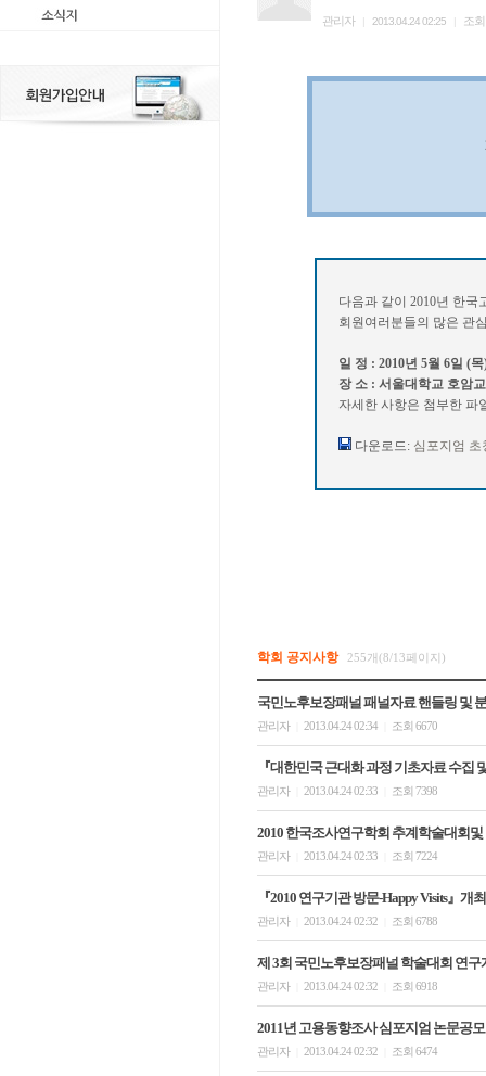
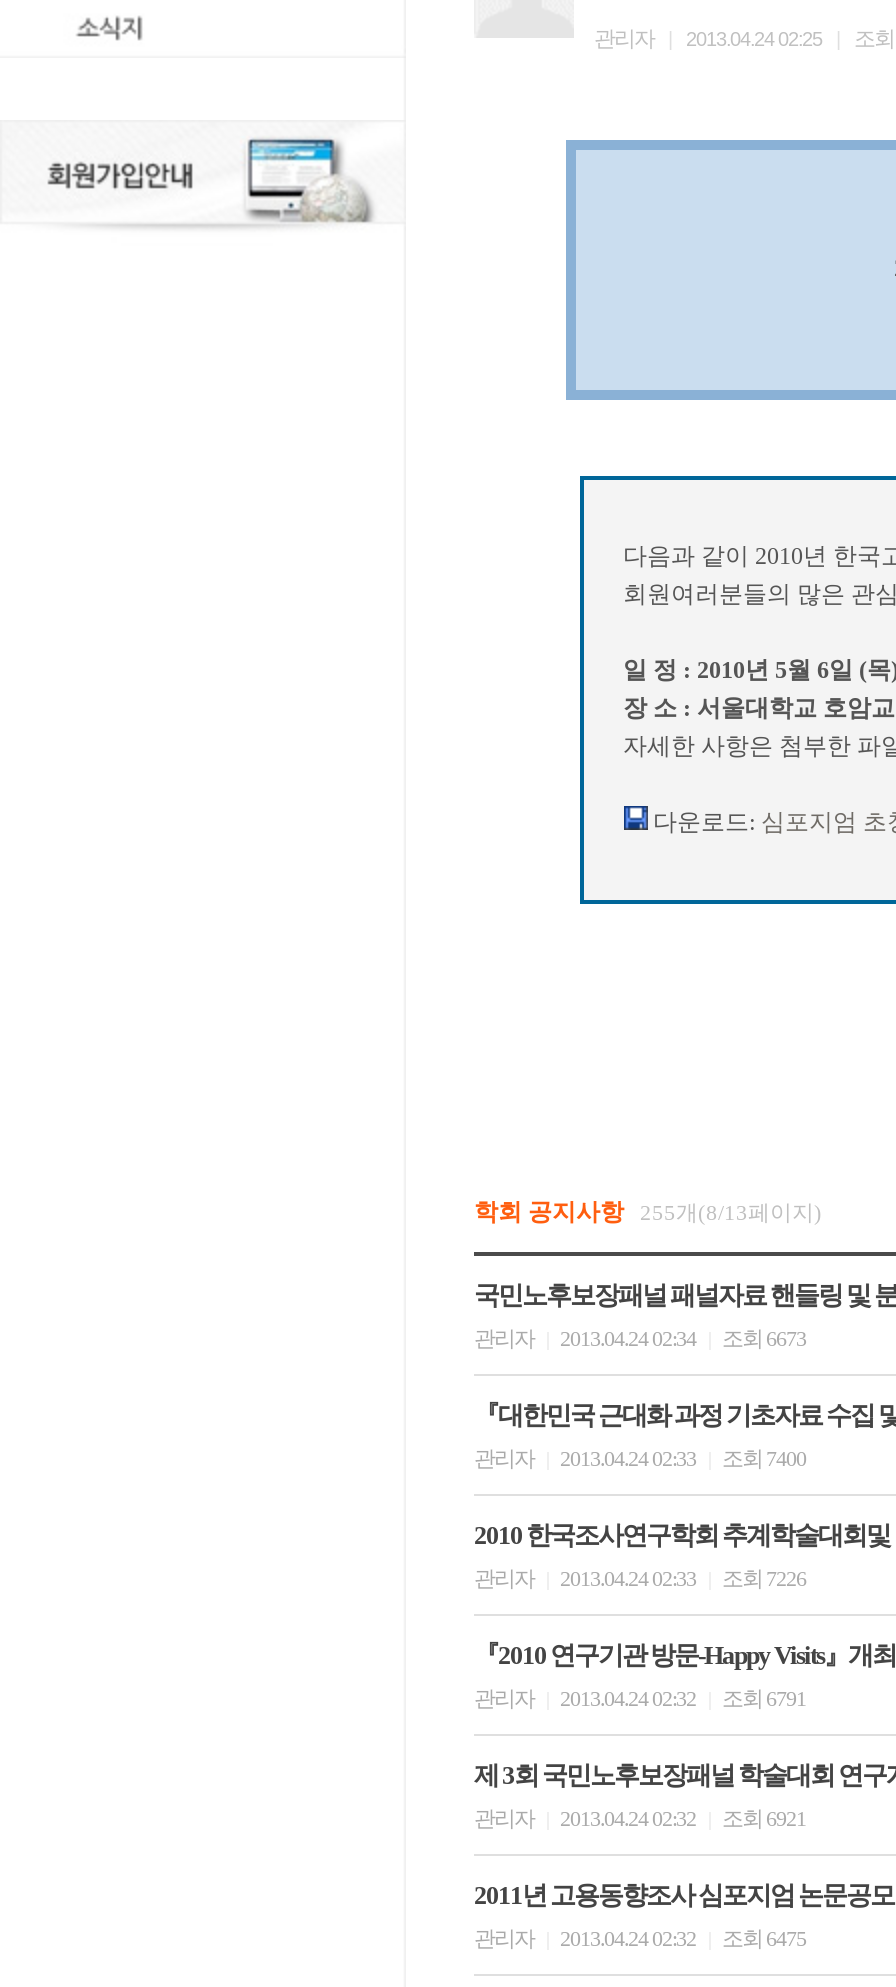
[257,719,437,732] 관리자 2013.04.24 02:34 조회 6670 -> [474,1326,806,1350] 관리자 2013.04.24 02:34 조회 6673
[257,784,437,797] 관리자 2013.04.24 02:33 조회 7398 -> [474,1446,806,1470] 관리자 2013.04.24 02:33 조회 7400
[257,849,437,862] 관리자 2013.04.24 02:33 조회 7224 -> [474,1566,806,1590] 관리자 2013.04.24 02:33 조회 7226
[257,914,437,927] 관리자 2013.04.24 02:32 조회 6788 -> [474,1686,806,1710] 관리자 2013.04.24 02:32 조회 6791
[257,979,437,992] 관리자 2013.04.24 02:32 조회 6918 -> [474,1806,806,1830] 관리자 2013.04.24 02:32 조회 6921
[257,1045,437,1058] 관리자 2013.04.24 02:32 조회 6474 -> [474,1926,806,1950] 관리자 2013.04.24 02:32 조회 6475

